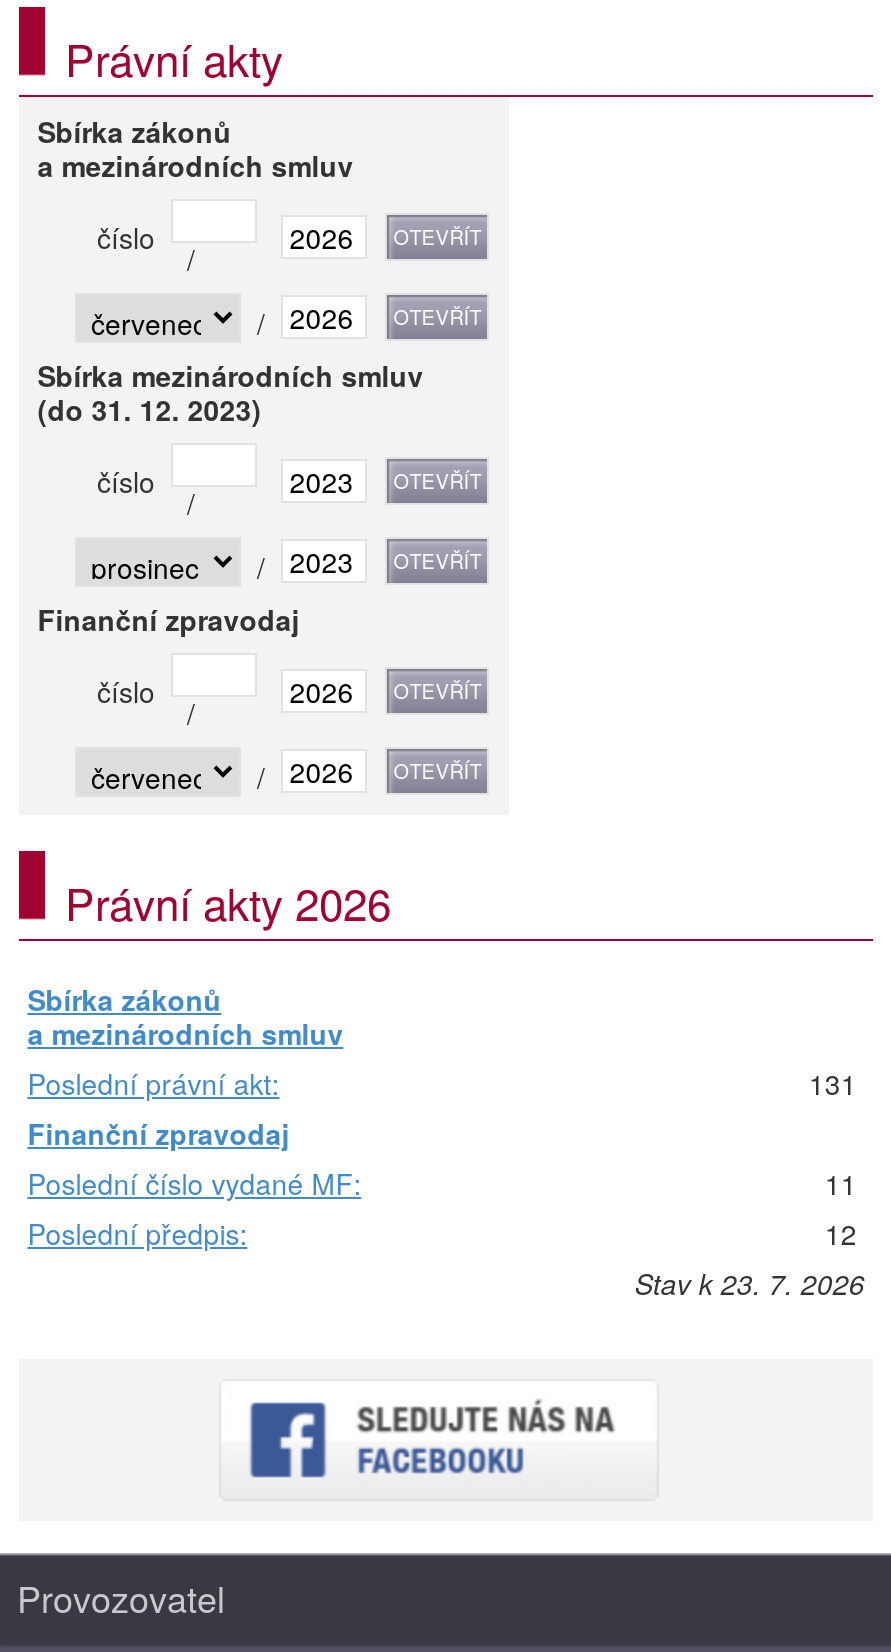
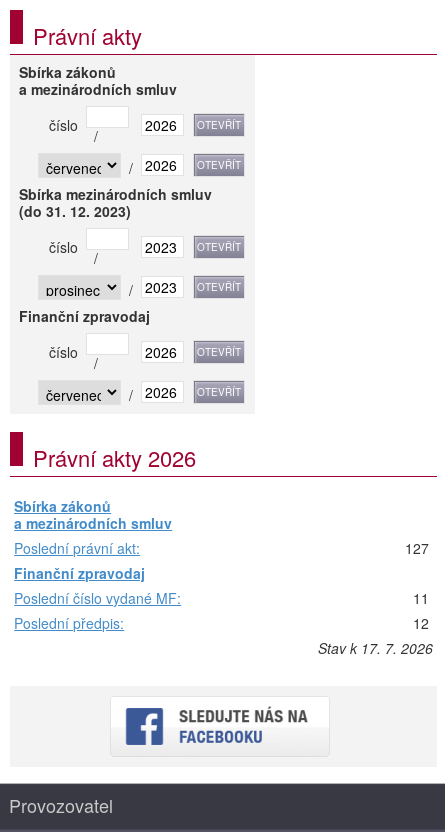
[809,1063,865,1103] 131 -> [405,538,433,558] 127
[635,1263,865,1303] Stav k 23. 7. 2026 -> [318,638,433,658] Stav k 17. 7. 2026

